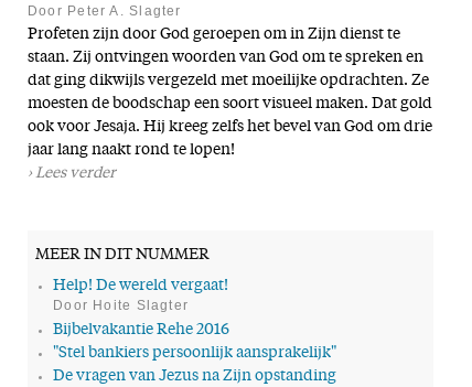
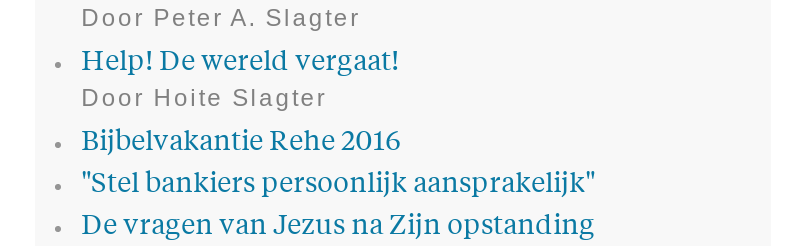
[28,28,432,181] Profeten zijn door God geroepen om in Zijn dienst te | staan. Zij ontvingen woorden van God om te spreken en | dat ging dikwijls vergezeld met moeilijke opdrachten. Ze | moesten de boodschap een soort visueel maken. Dat gold | ook voor Jesaja. Hij kreeg zelfs het bevel van God om drie | jaar lang naakt rond te lopen! | Lees verder -> none
[35,248,209,262] MEER IN DIT NUMMER -> none

